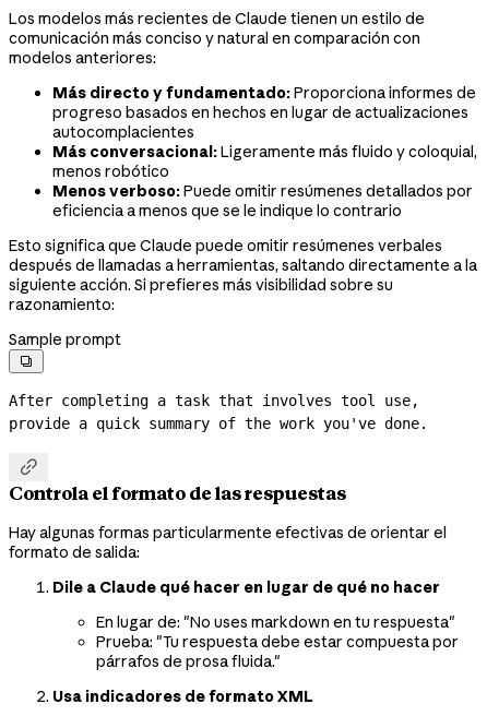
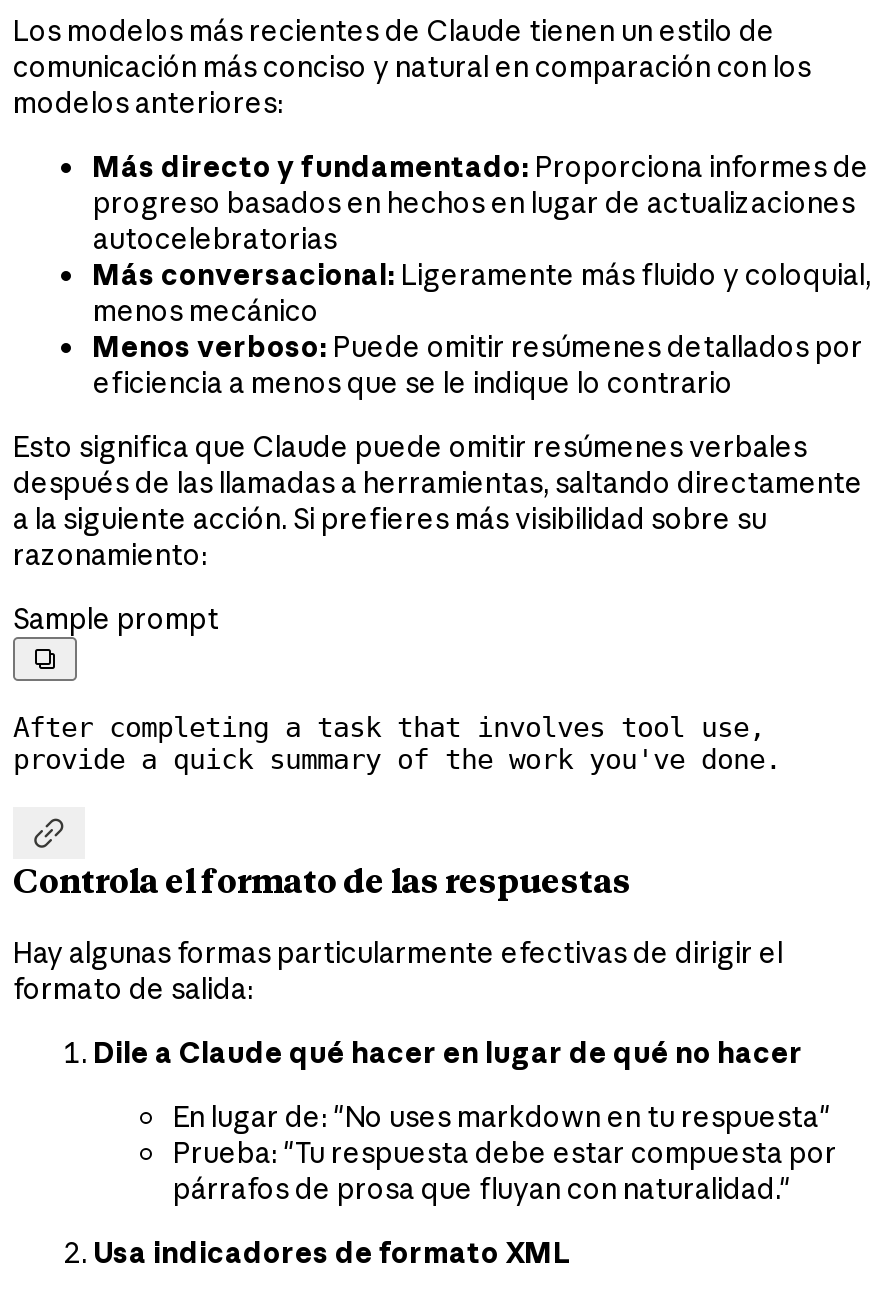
[9,28,420,48] comunicación más conciso y natural en comparación con -> [13,49,811,85] comunicación más conciso y natural en comparación con los
[52,122,194,142] autocomplacientes -> [93,221,337,257] autocelebratorias
[52,161,169,181] menos robótico -> [93,293,319,329] menos mecánico
[9,255,477,295] después de llamadas a herramientas, saltando directamente a la | siguiente acción. Si prefieres más visibilidad sobre su -> [13,465,863,537] después de las llamadas a herramientas, saltando directamente | a la siguiente acción. Si prefieres más visibilidad sobre su
[9,522,447,542] Hay algunas formas particularmente efectivas de orientar el -> [13,934,783,970] Hay algunas formas particularmente efectivas de dirigir el
[96,651,281,671] párrafos de prosa fluida." -> [173,1170,791,1206] párrafos de prosa que fluyan con naturalidad."

